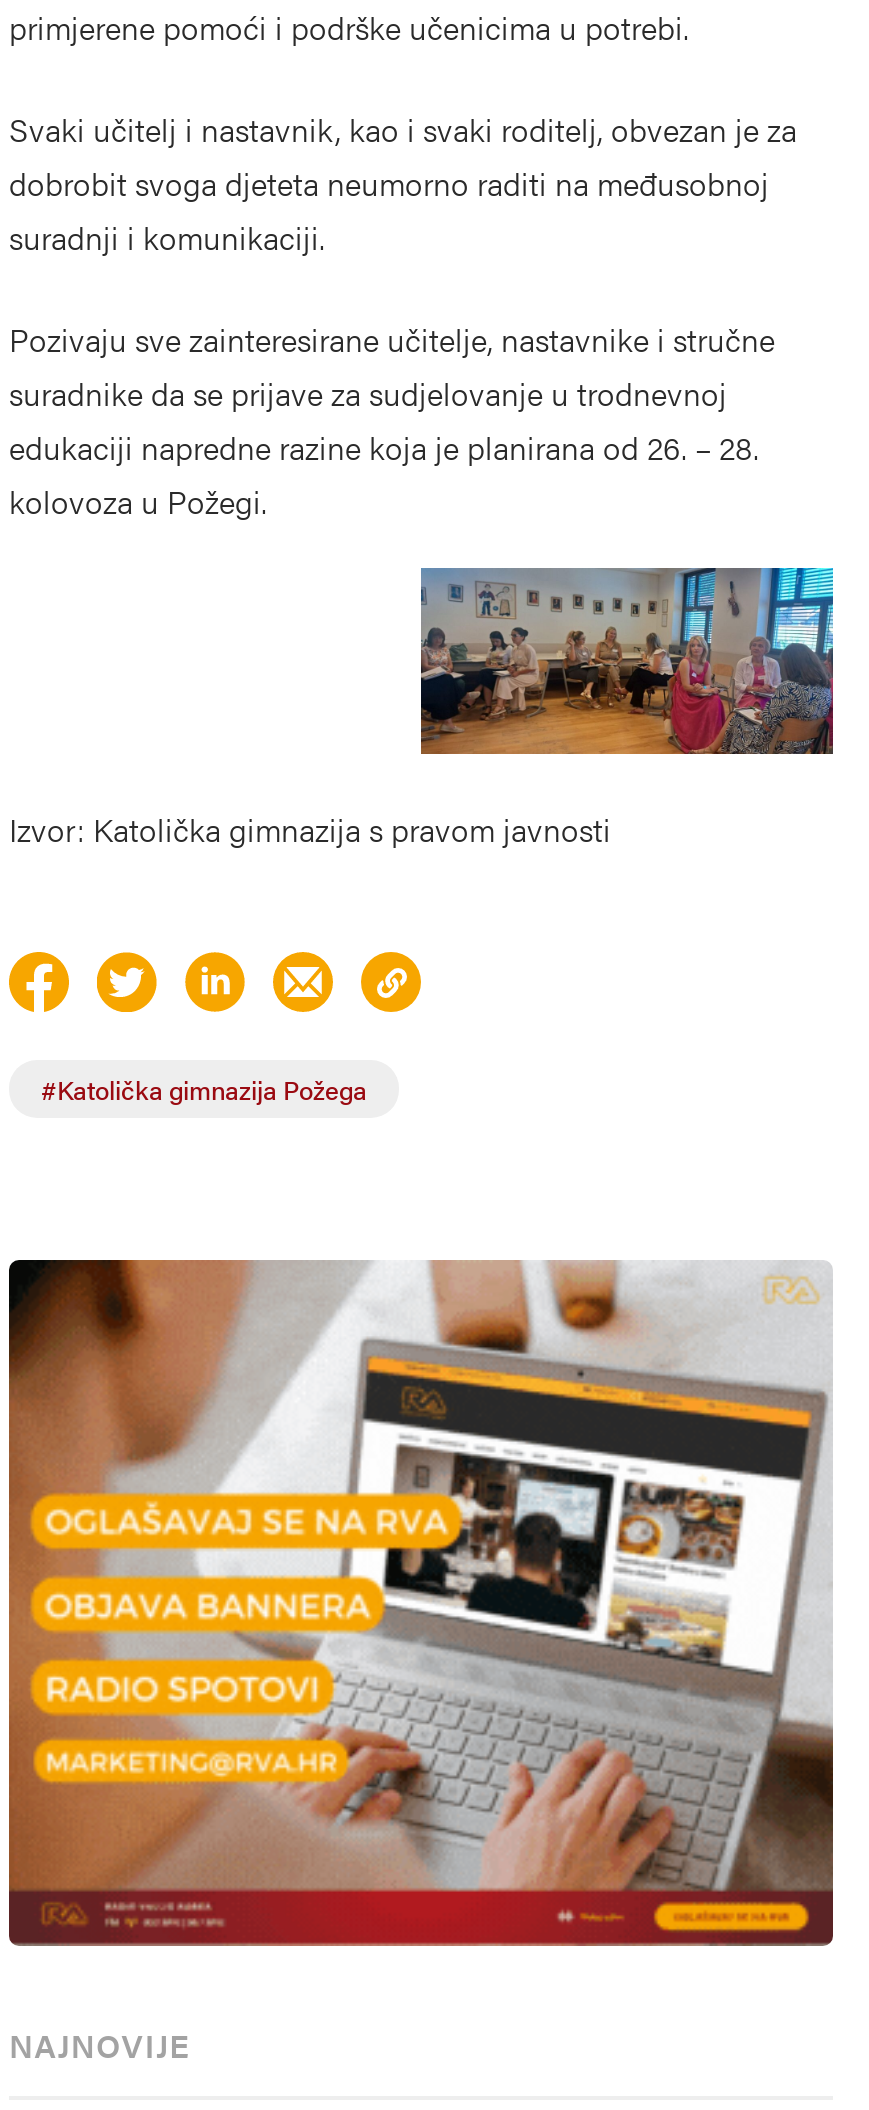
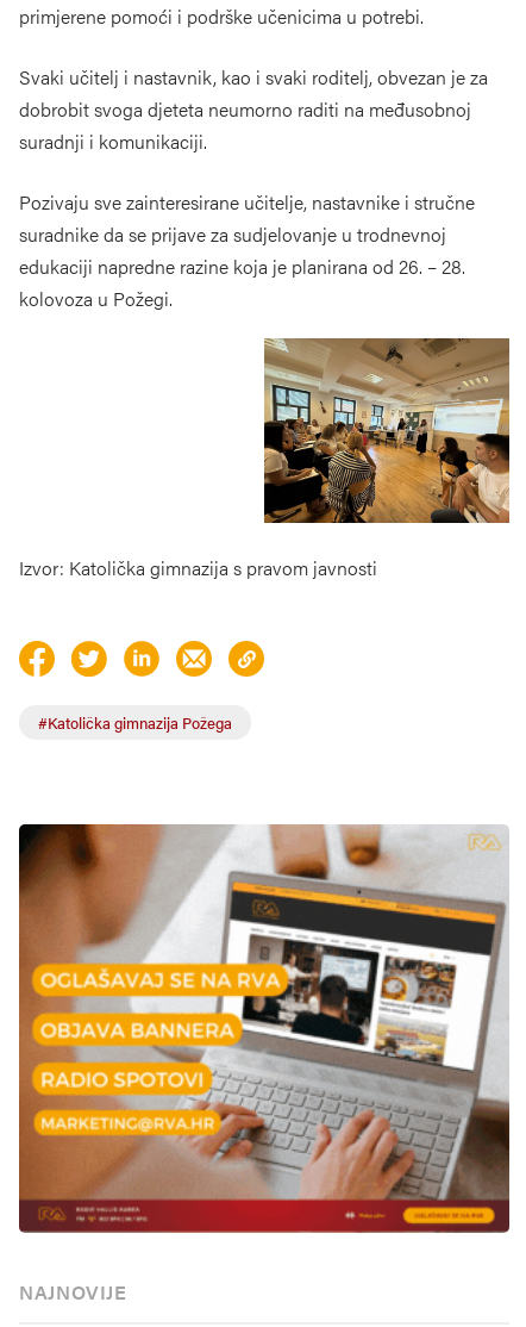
[419,566,835,756] [image] -> [263,337,511,524] [image]

